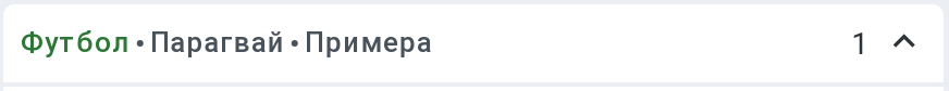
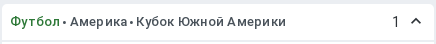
[21,26,432,58] Футбол Парагвай Примера -> [10,14,286,29] Футбол Америка Кубок Южной Америки

